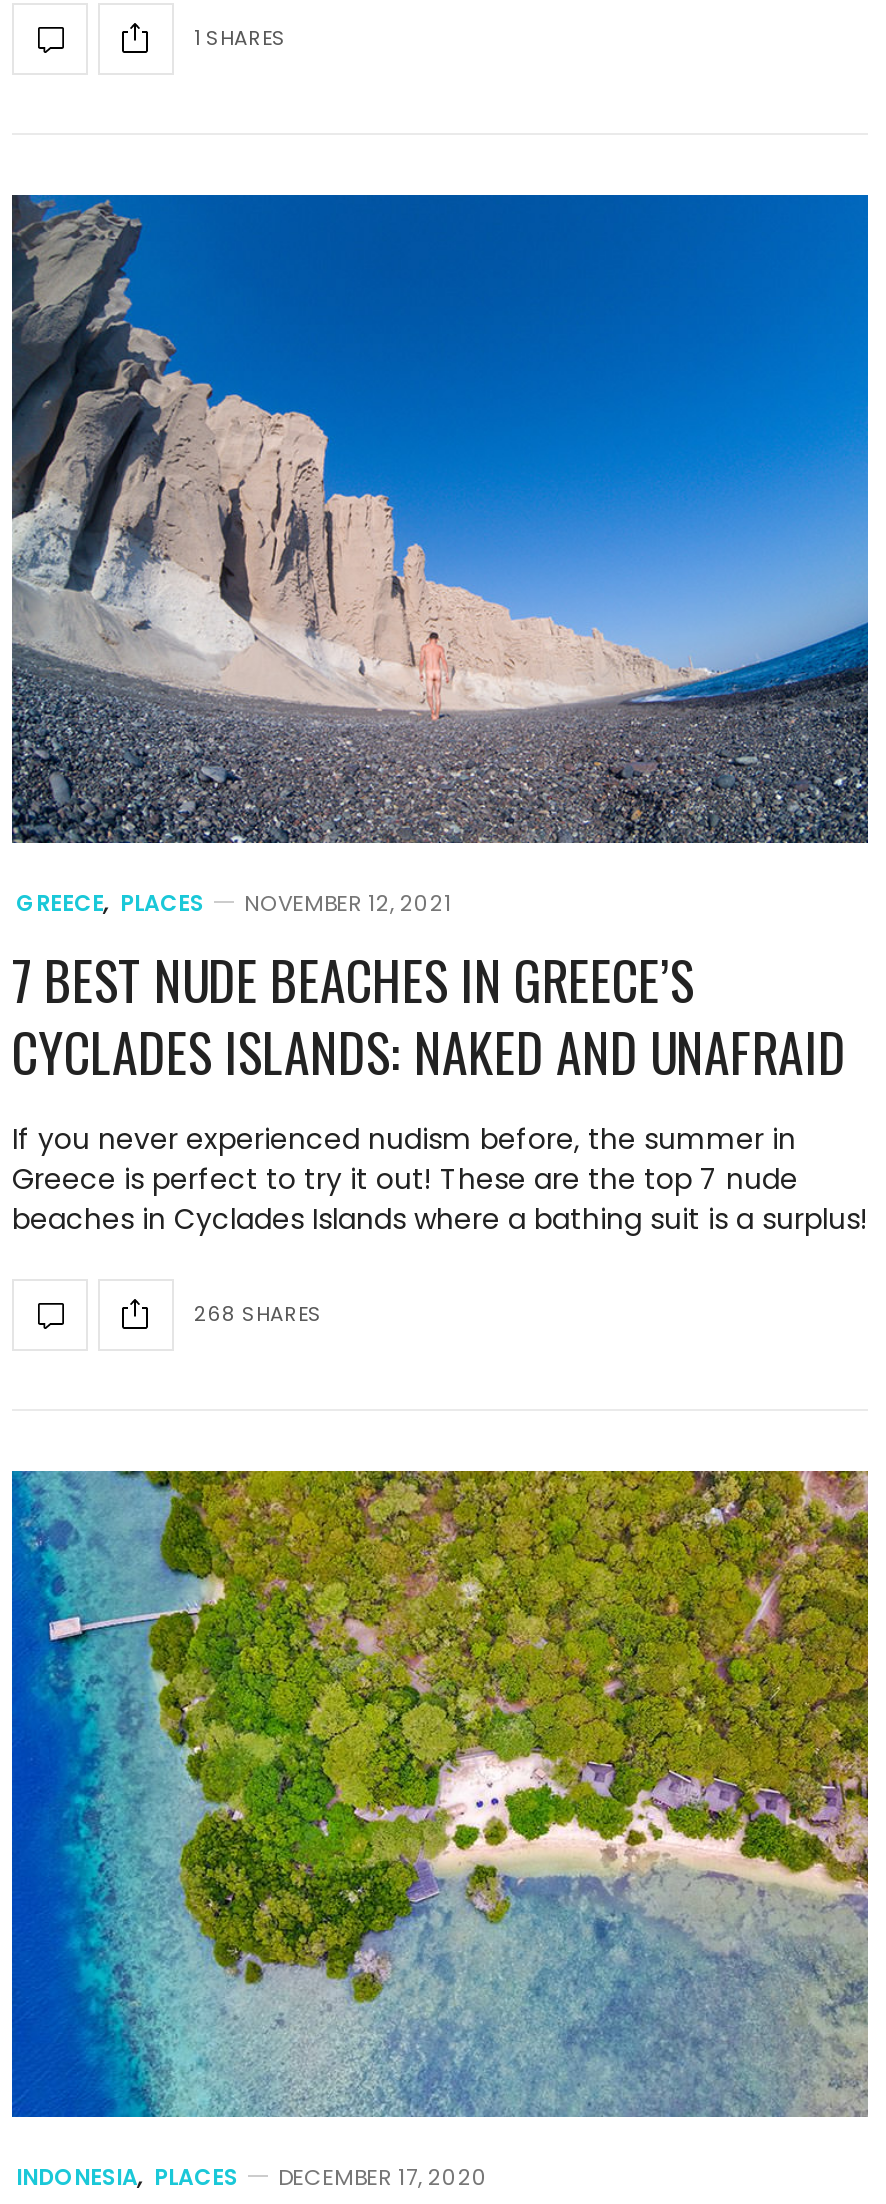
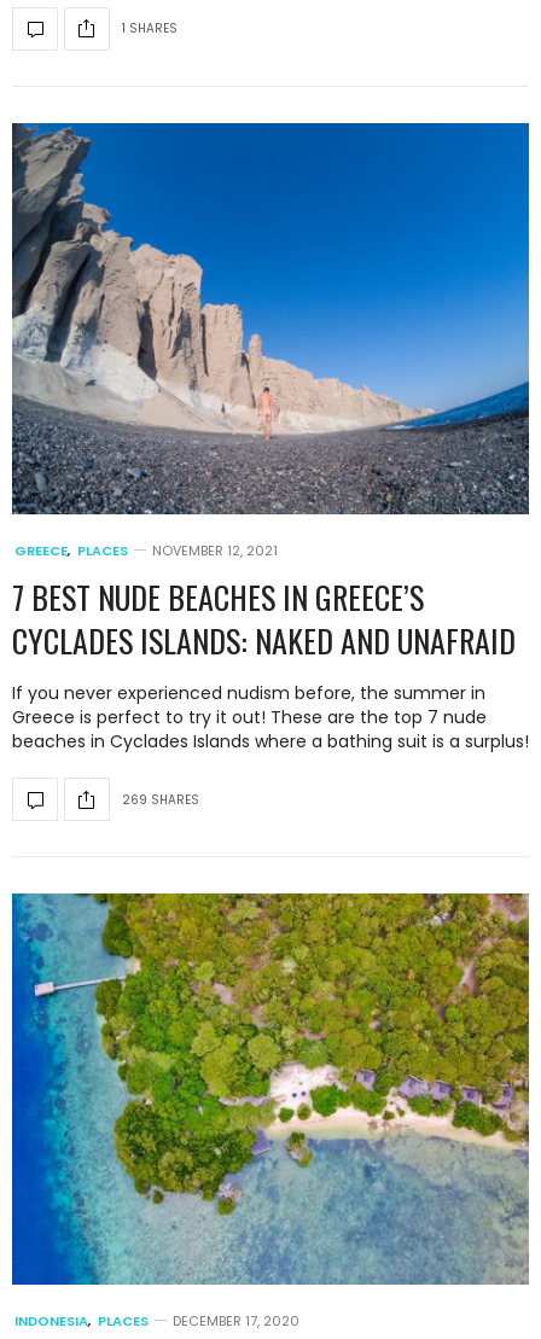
[194,1299,322,1329] 268 SHARES -> [122,790,199,808] 269 SHARES

